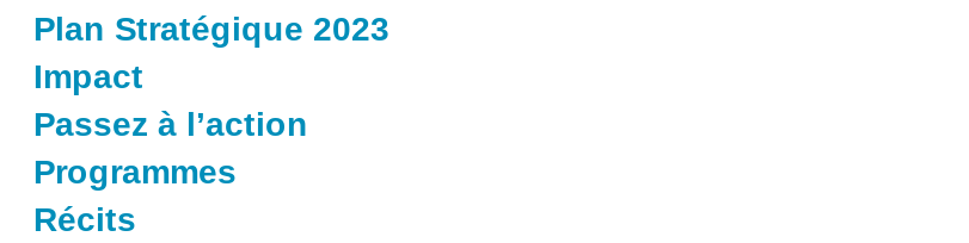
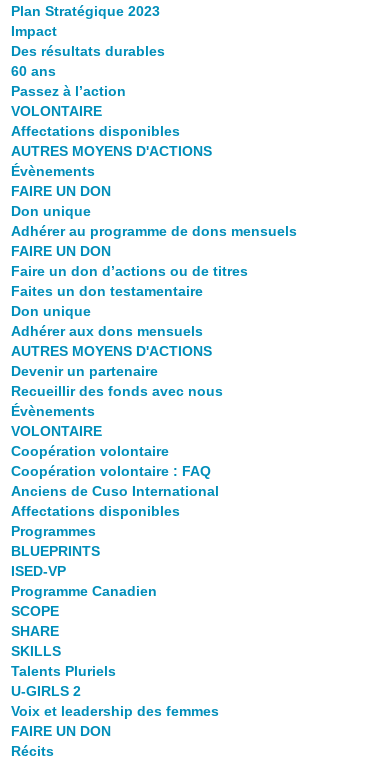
none -> [11,43,165,79] Des résultats durables | 60 ans
none -> [11,103,297,519] VOLONTAIRE | Affectations disponibles | AUTRES MOYENS D'ACTIONS | Évènements | FAIRE UN DON | Don unique | Adhérer au programme de dons mensuels | FAIRE UN DON | Faire un don d’actions ou de titres | Faites un don testamentaire | Don unique | Adhérer aux dons mensuels | AUTRES MOYENS D'ACTIONS | Devenir un partenaire | Recueillir des fonds avec nous | Évènements | VOLONTAIRE | Coopération volontaire | Coopération volontaire : FAQ | Anciens de Cuso International | Affectations disponibles
none -> [11,543,219,739] BLUEPRINTS | ISED-VP | Programme Canadien | SCOPE | SHARE | SKILLS | Talents Pluriels | U-GIRLS 2 | Voix et leadership des femmes | FAIRE UN DON

